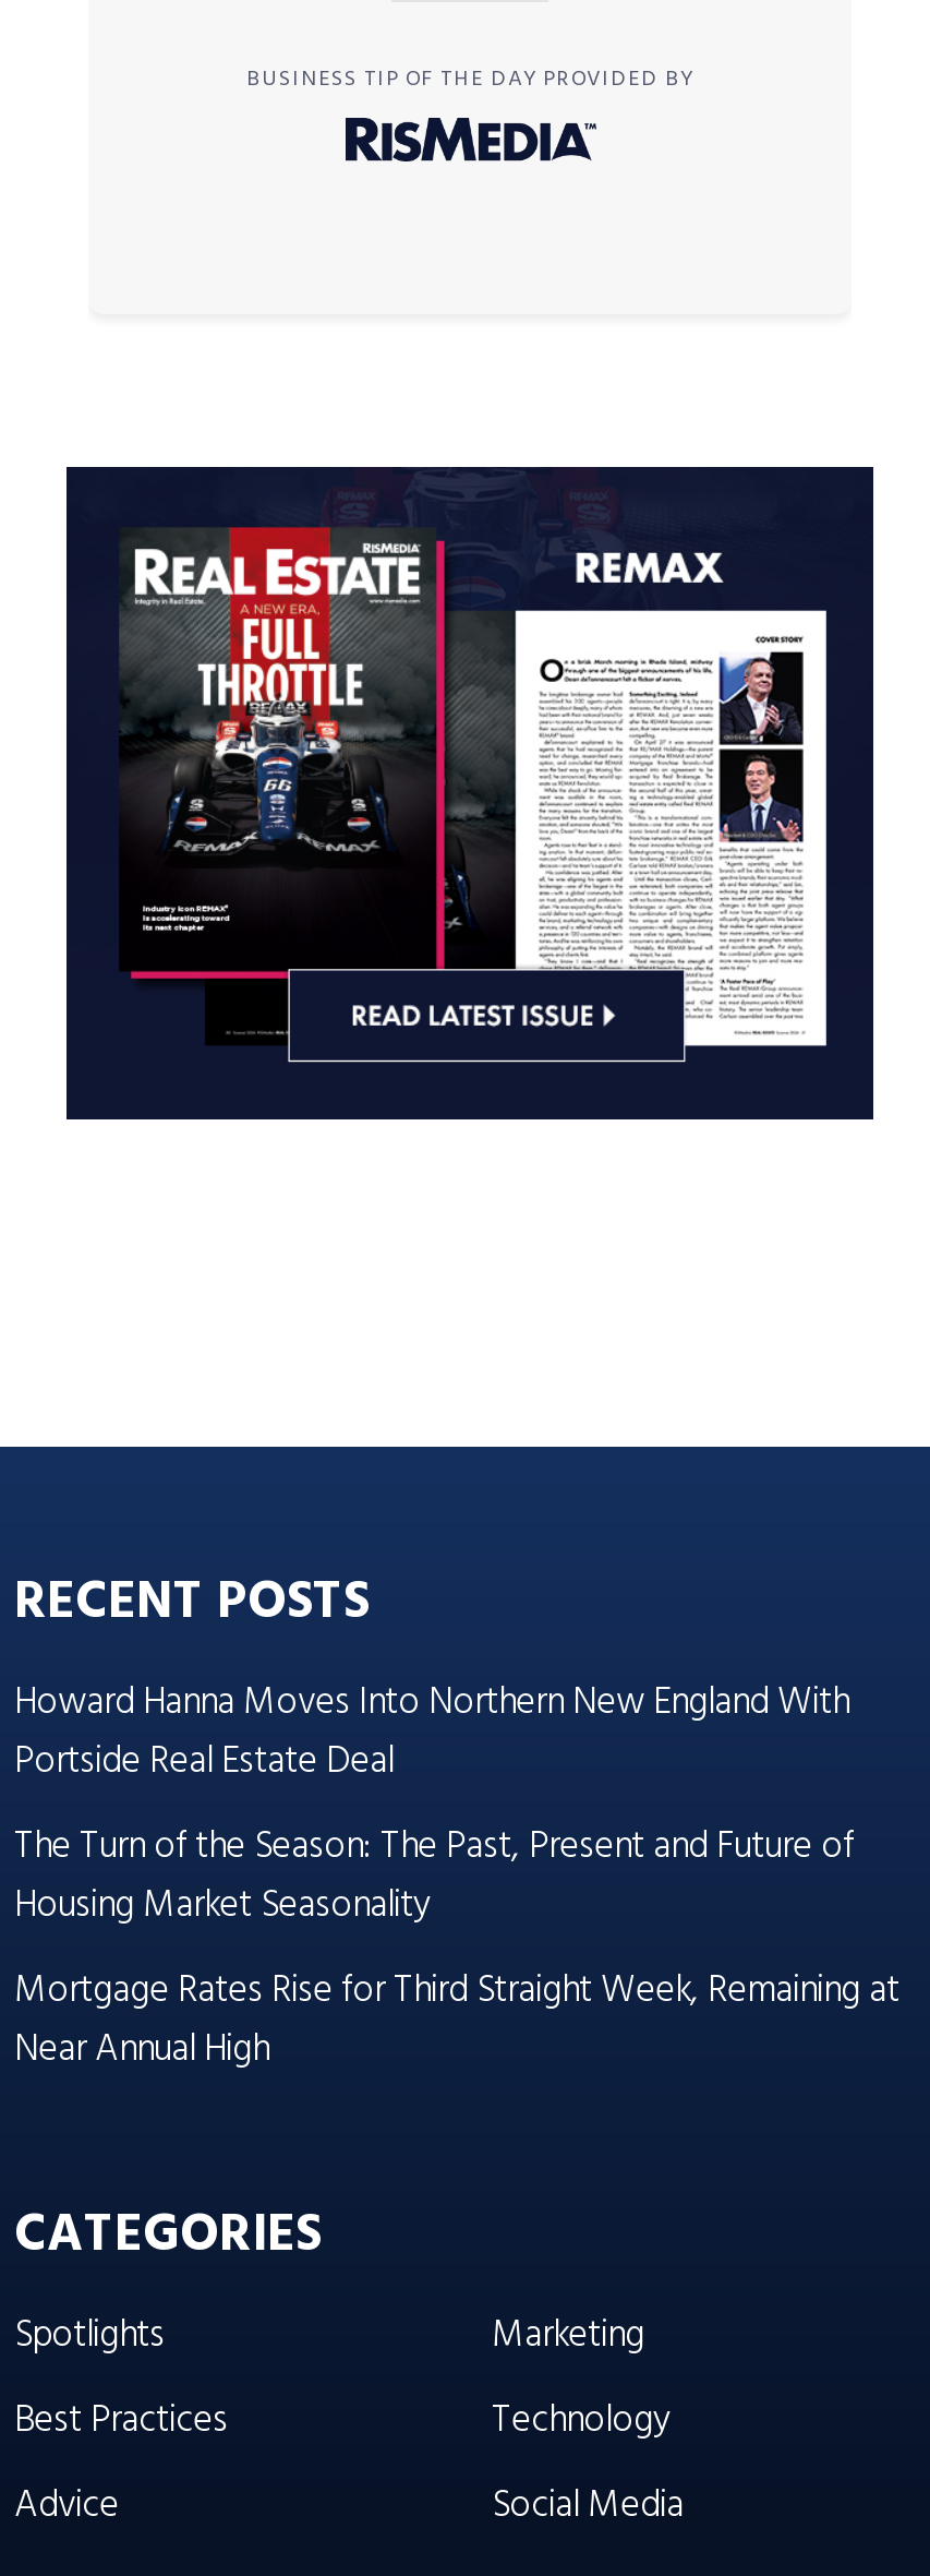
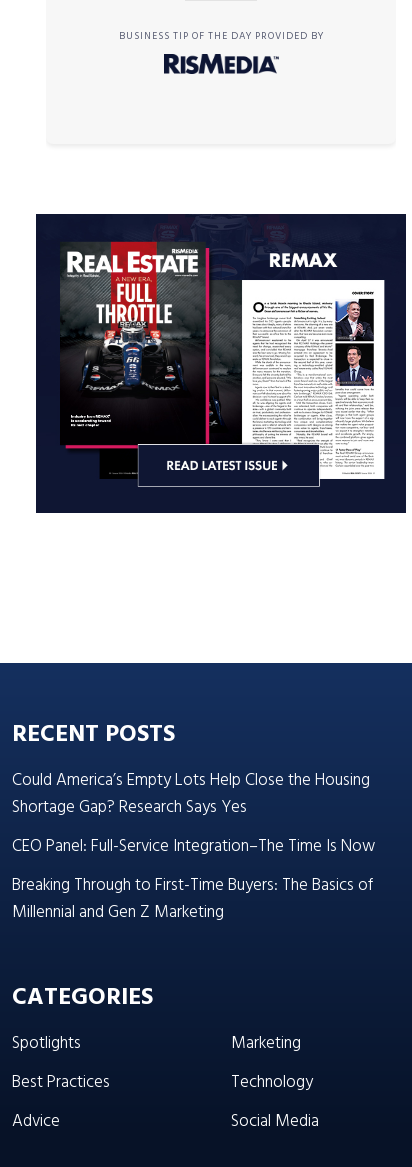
[14,1674,899,2080] Howard Hanna Moves Into Northern New England With | Portside Real Estate Deal | The Turn of the Season: The Past, Present and Future of | Housing Market Seasonality | Mortgage Rates Rise for Third Straight Week, Remaining at | Near Annual High -> [12,767,375,926] Could America’s Empty Lots Help Close the Housing | Shortage Gap? Research Says Yes | CEO Panel: Full-Service Integration–The Time Is Now | Breaking Through to First-Time Buyers: The Basics of | Millennial and Gen Z Marketing

